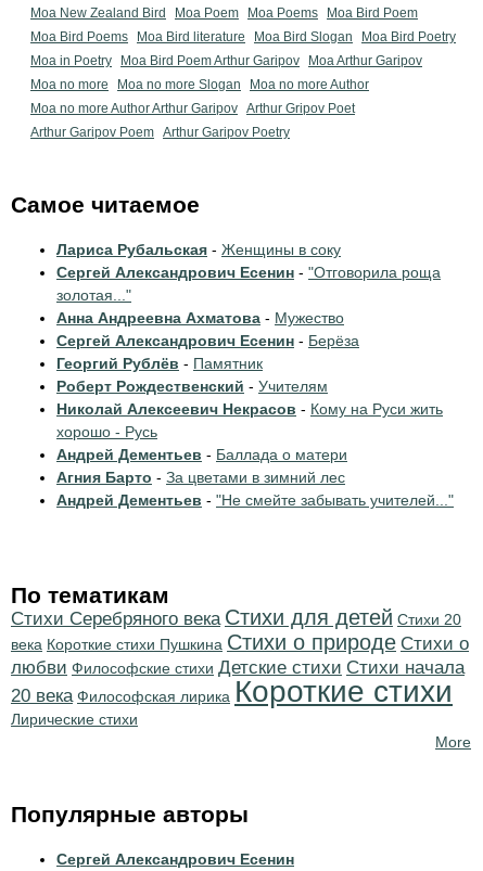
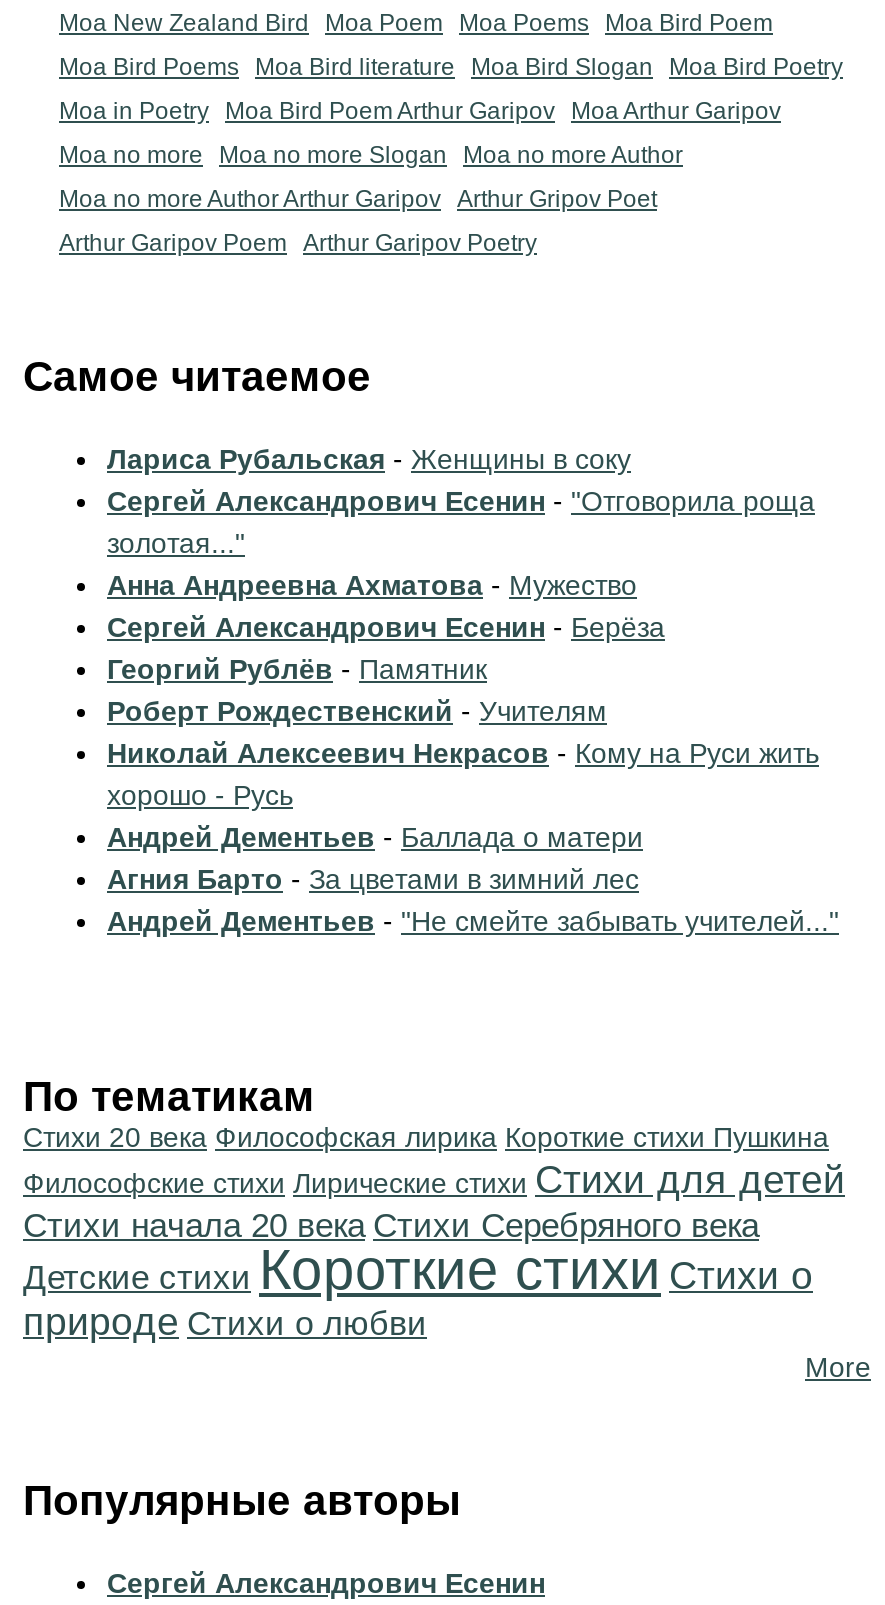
[11,605,469,728] Cтихи Серебряного века Стихи для детей Стихи 20 | века Короткие стихи Пушкина Стихи о природе Стихи о | любви Философские стихи Детские стихи Cтихи начала | 20 века Философская лирика Короткие стихи | Лирические стихи -> [23,1121,845,1343] Стихи 20 века Философская лирика Короткие стихи Пушкина | Философские стихи Лирические стихи Стихи для детей | Cтихи начала 20 века Cтихи Серебряного века | Детские стихи Короткие стихи Стихи о | природе Стихи о любви

